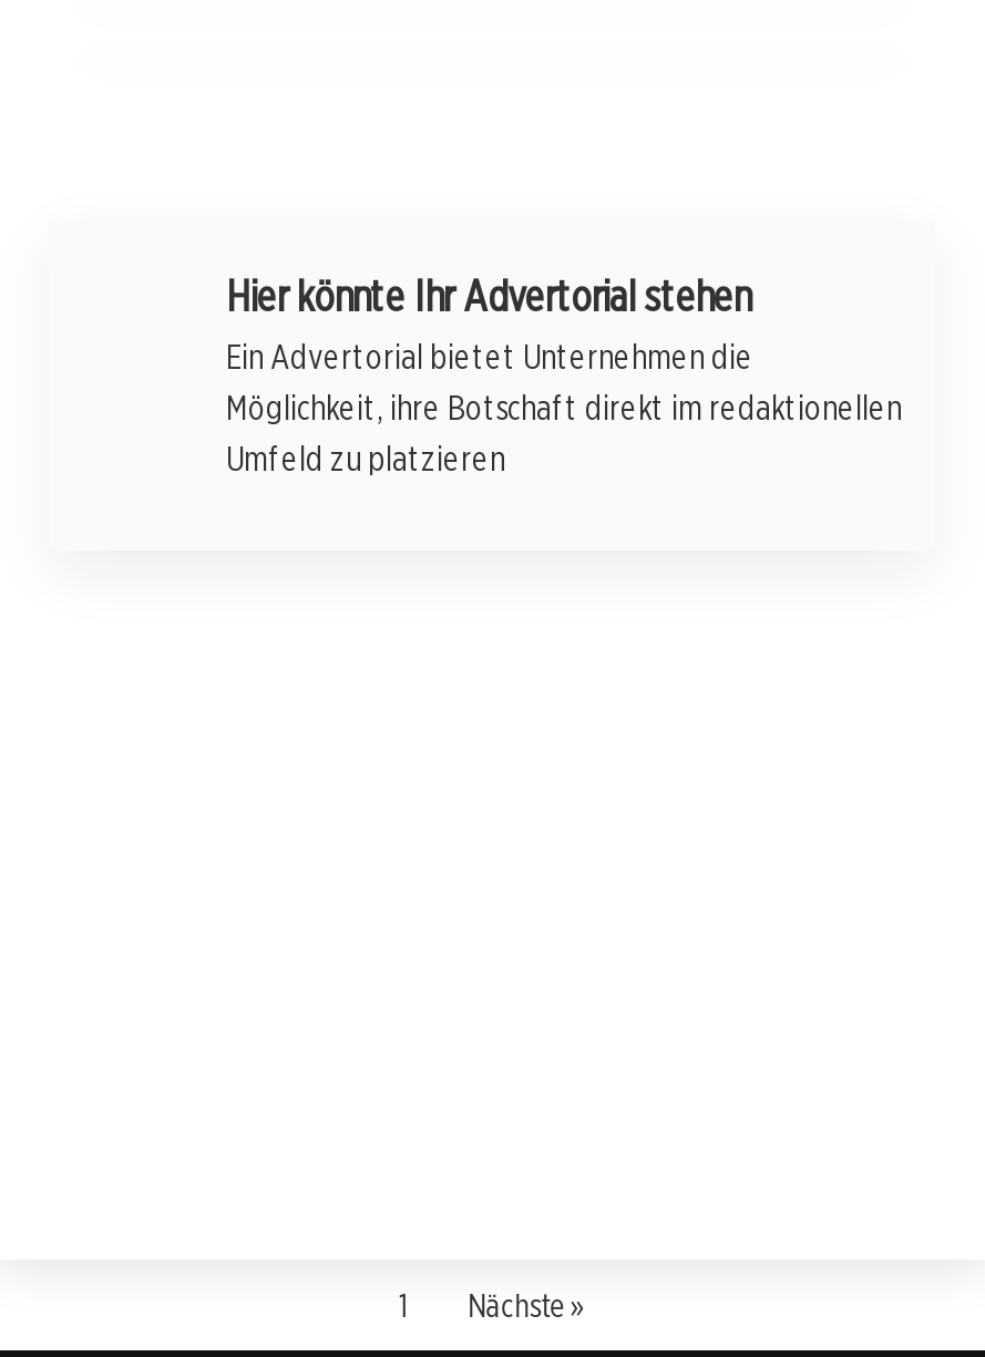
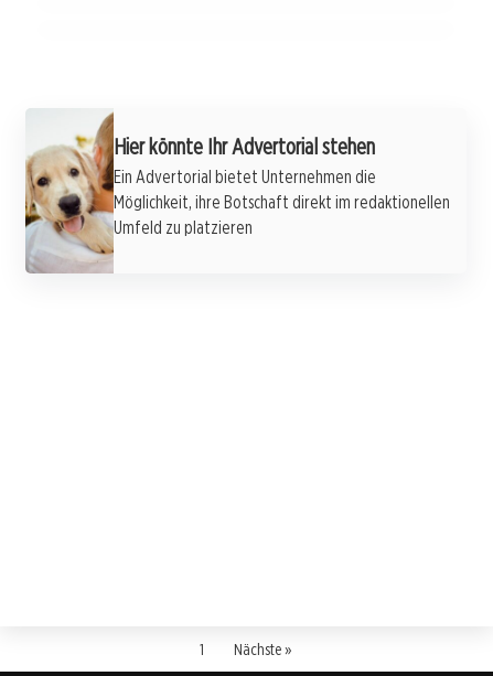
none -> [24,111,115,273] [image]

